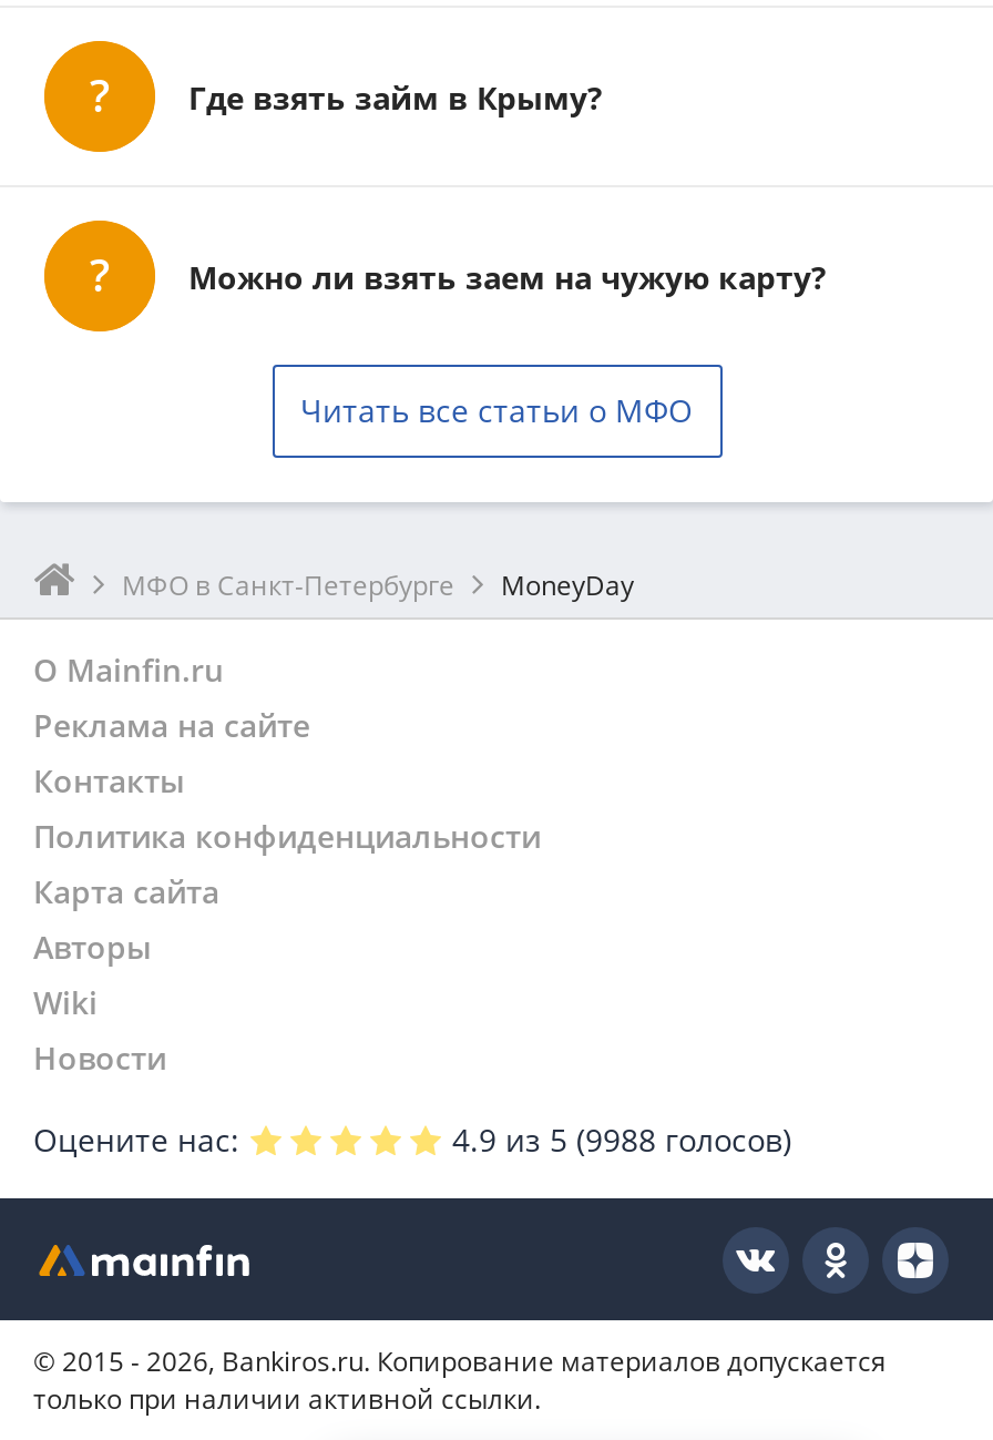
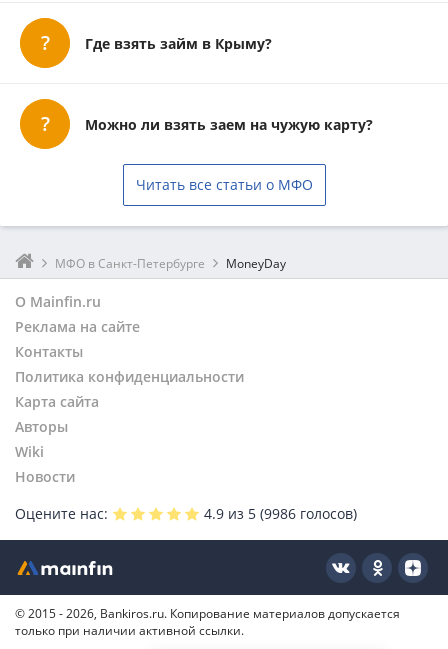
[452,1119,791,1161] 4.9 из 5 (9988 голосов) -> [204,504,357,523] 4.9 из 5 (9986 голосов)

